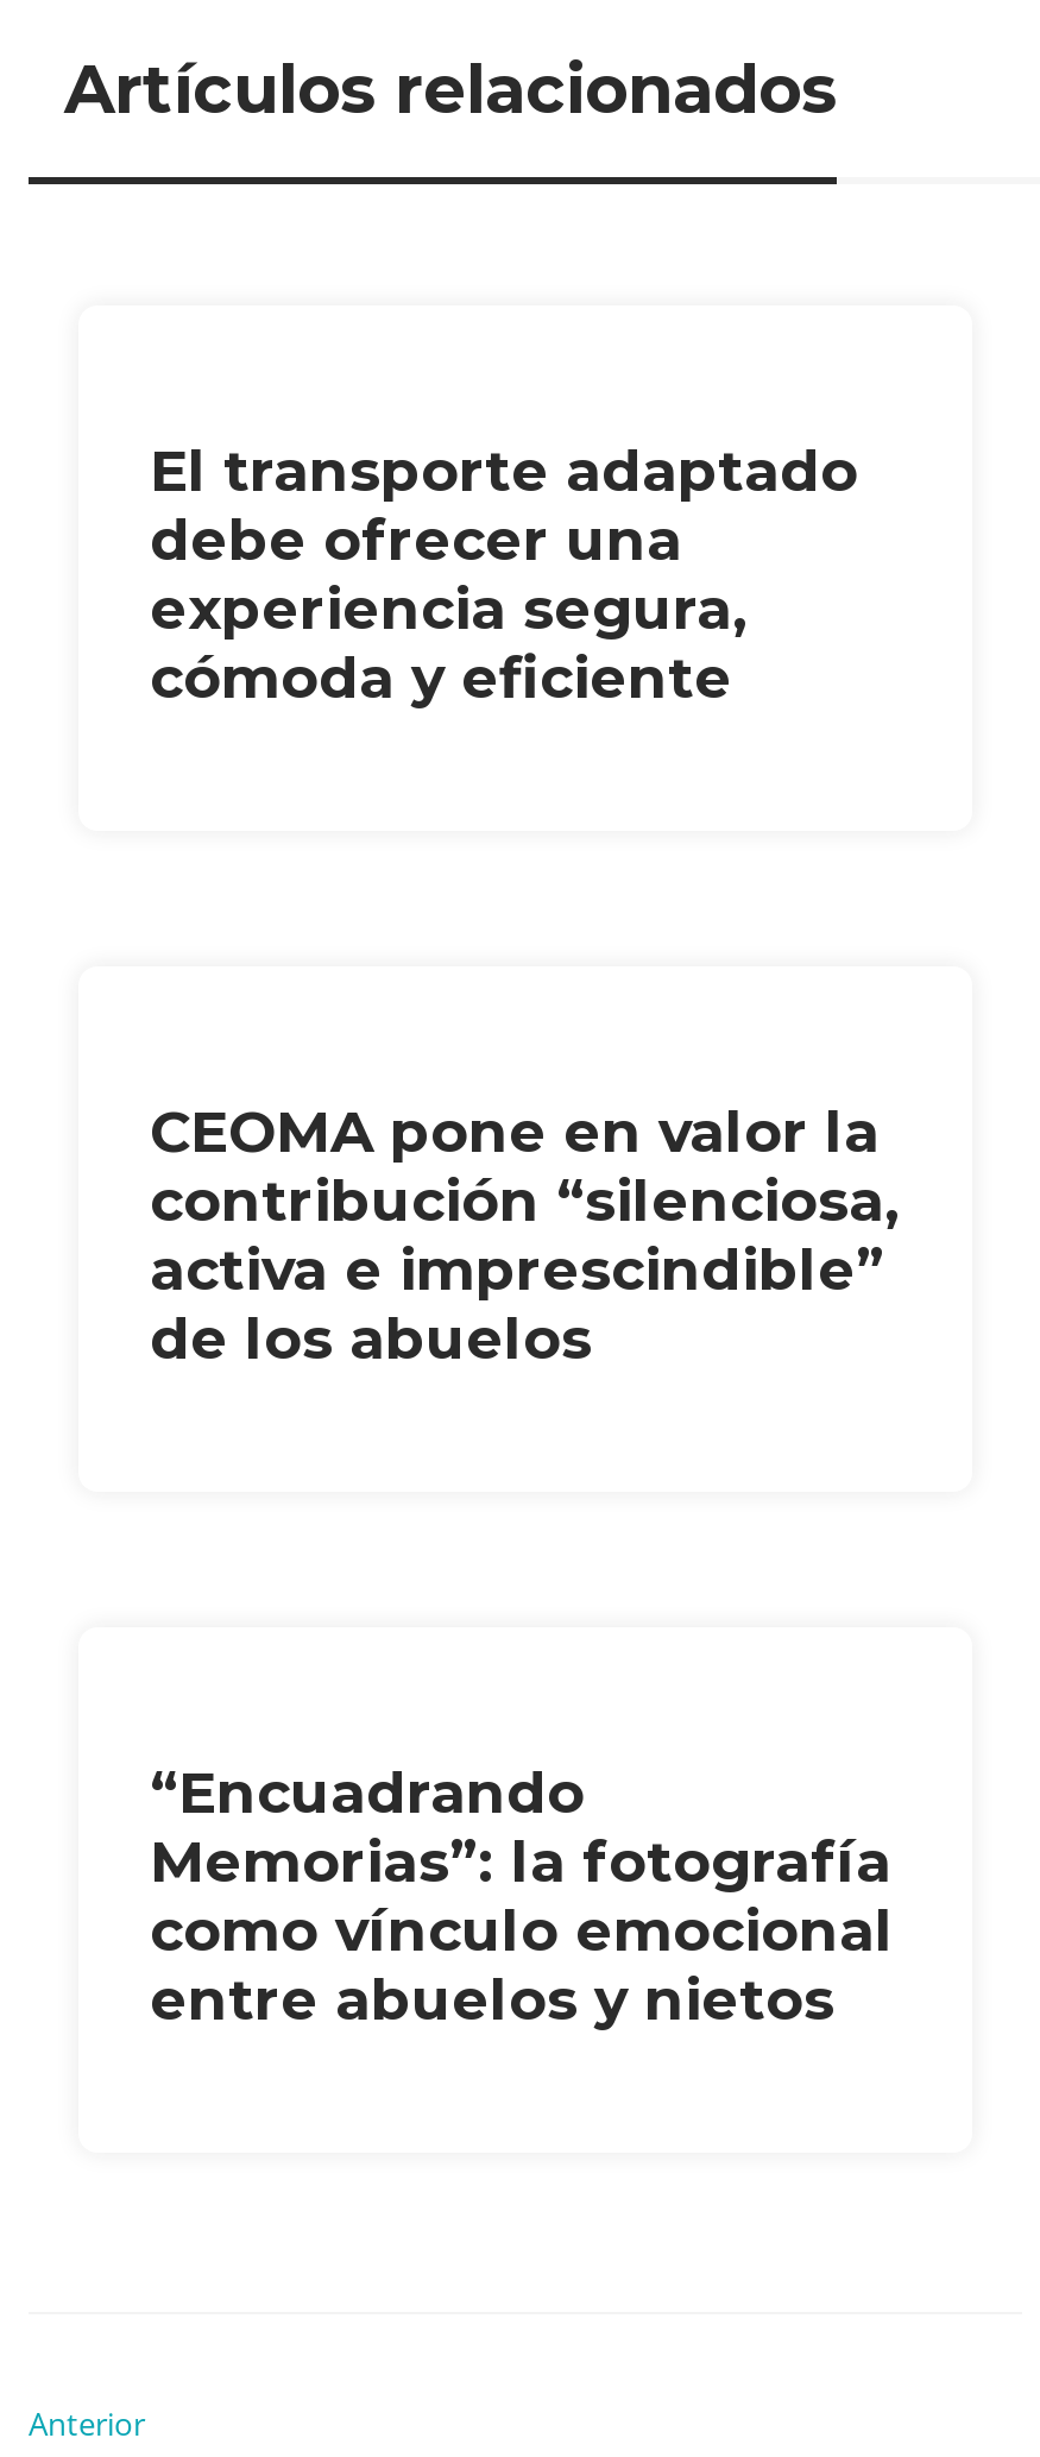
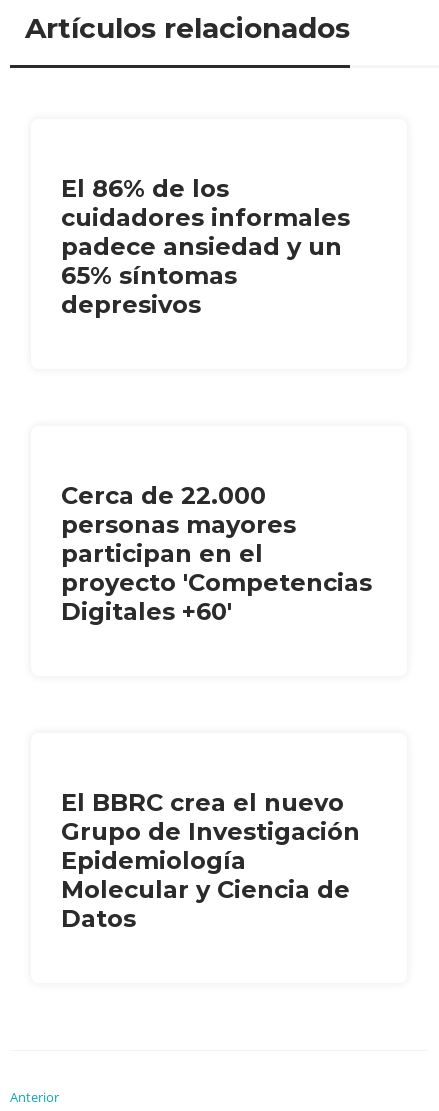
[150,437,858,713] El transporte adaptado | debe ofrecer una | experiencia segura, | cómoda y eficiente -> [61,174,350,319] El 86% de los | cuidadores informales | padece ansiedad y un | 65% síntomas | depresivos
[150,1098,901,1374] CEOMA pone en valor la | contribución “silenciosa, | activa e imprescindible” | de los abuelos -> [61,481,372,626] Cerca de 22.000 | personas mayores | participan en el | proyecto 'Competencias | Digitales +60'
[150,1759,894,2035] “Encuadrando | Memorias”: la fotografía | como vínculo emocional | entre abuelos y nietos -> [61,788,360,933] El BBRC crea el nuevo | Grupo de Investigación | Epidemiología | Molecular y Ciencia de | Datos

